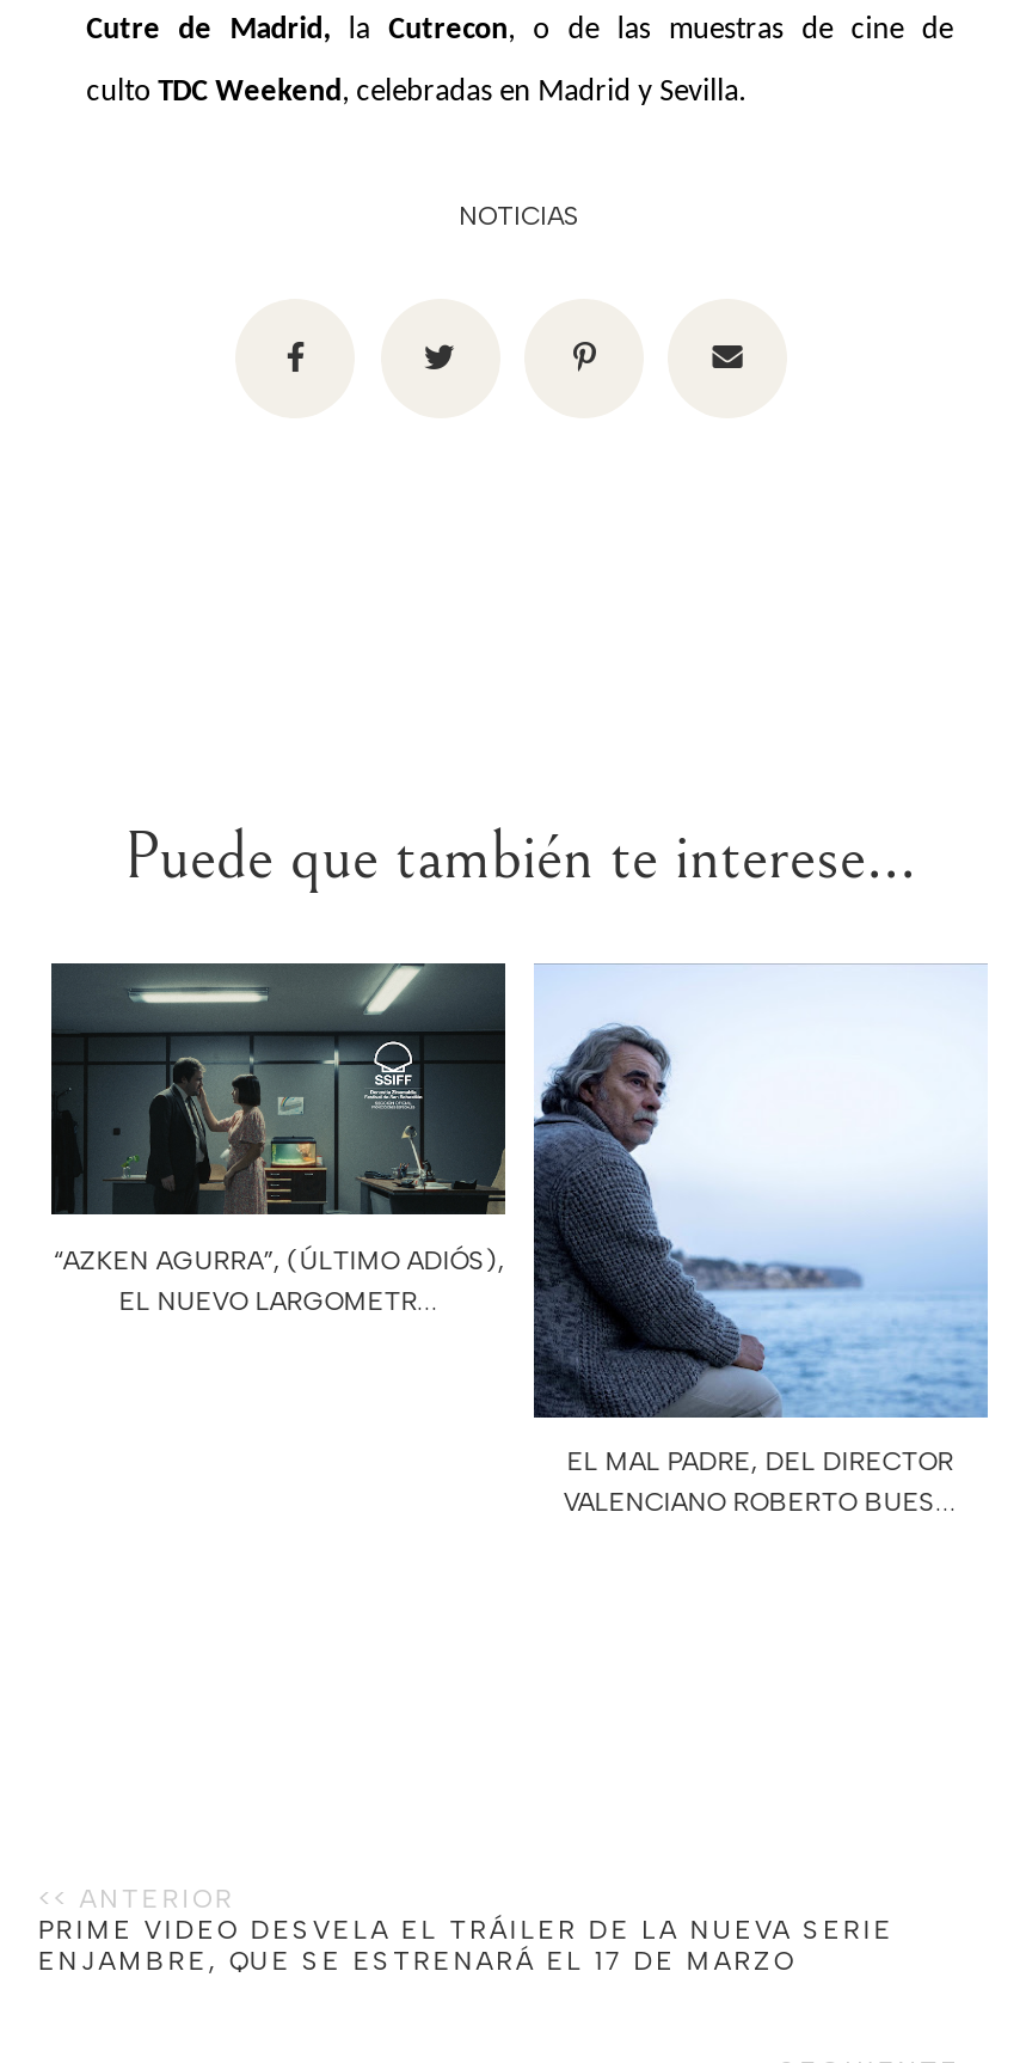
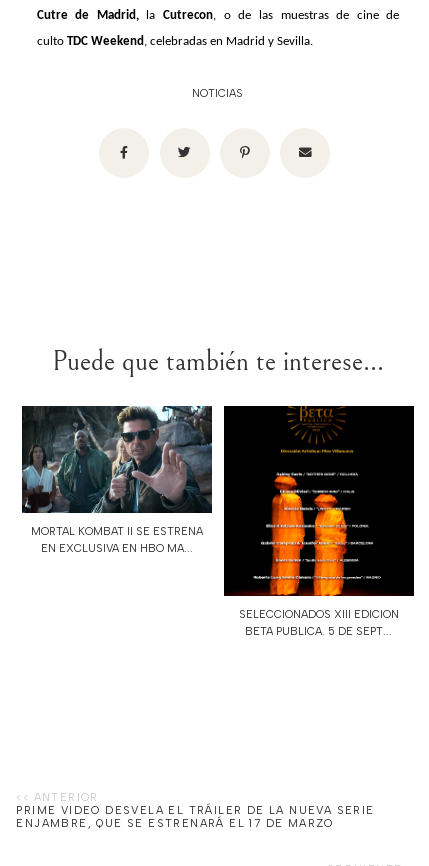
[49,961,508,1316] [image] | “AZKEN AGURRA”, (ÚLTIMO ADIÓS), | EL NUEVO LARGOMETR... -> [21,405,213,555] [image] | MORTAL KOMBAT II SE ESTRENA | EN EXCLUSIVA EN HBO MA...
[532,963,988,1519] [image] | EL MAL PADRE, DEL DIRECTOR | VALENCIANO ROBERTO BUES... -> [223,405,415,638] [image] | SELECCIONADOS XIII EDICION | BETA PUBLICA. 5 DE SEPT...

